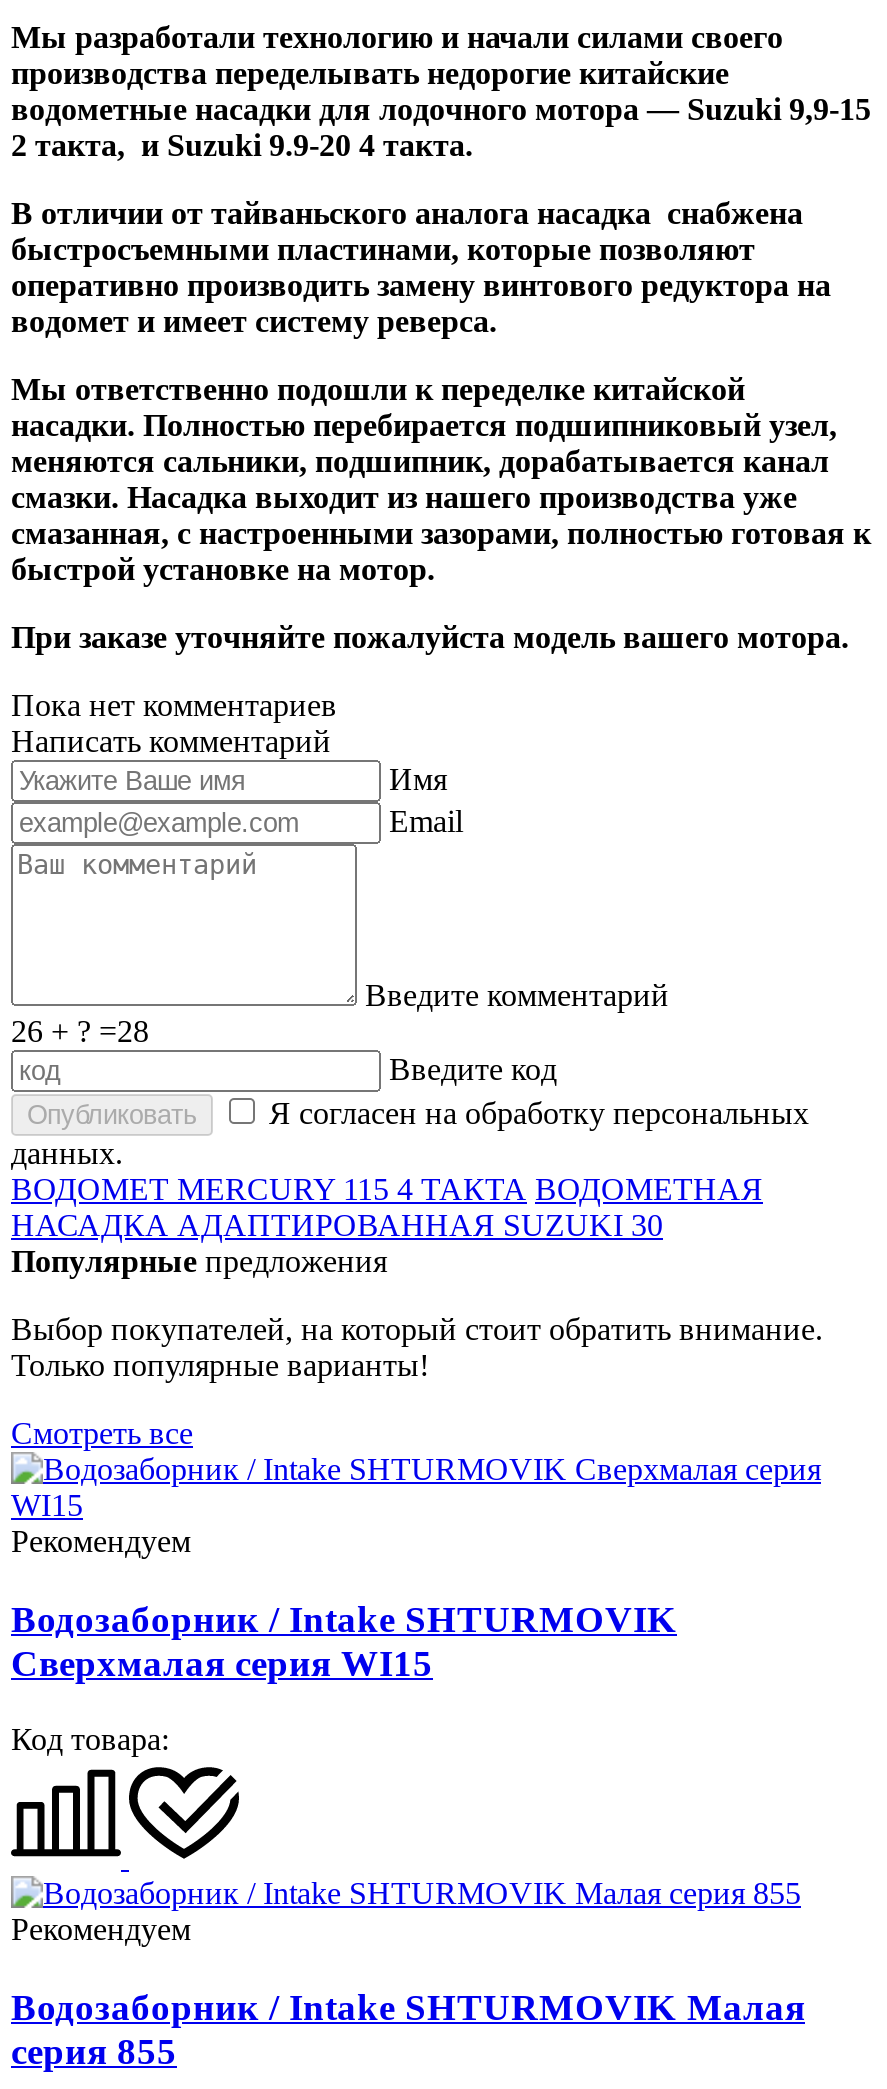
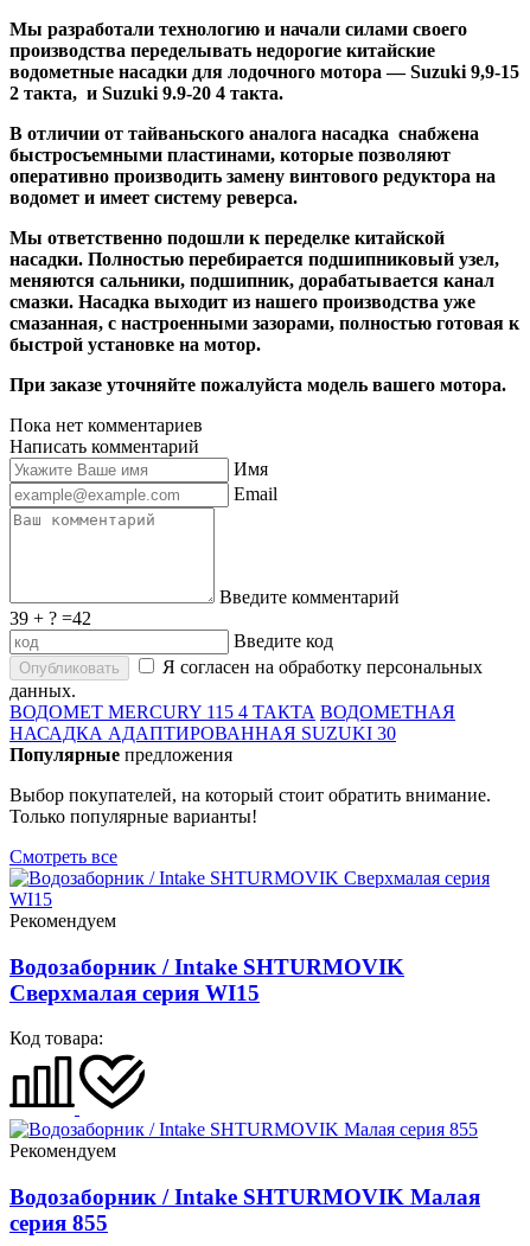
[11,1014,149,1048] 26 + ? =28 -> [9,608,91,628] 39 + ? =42

